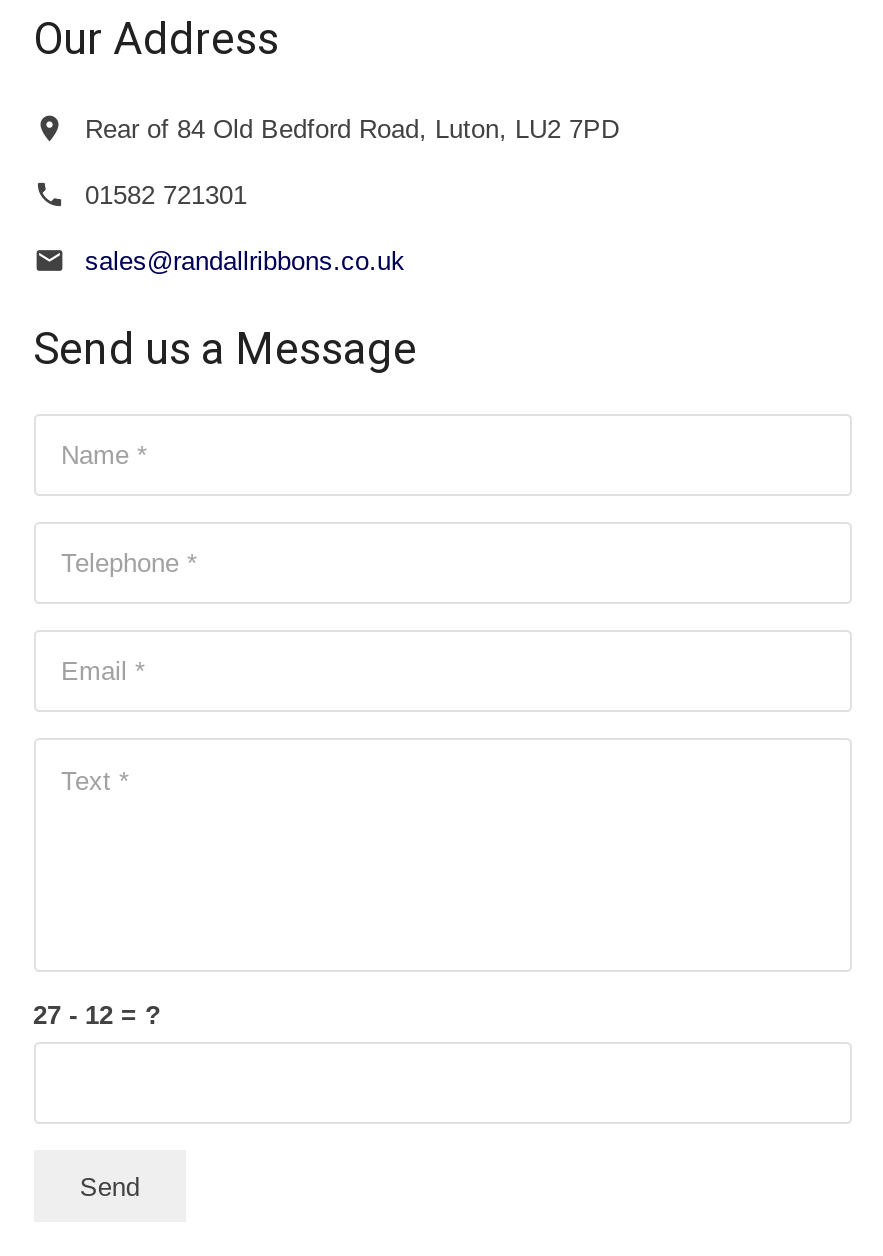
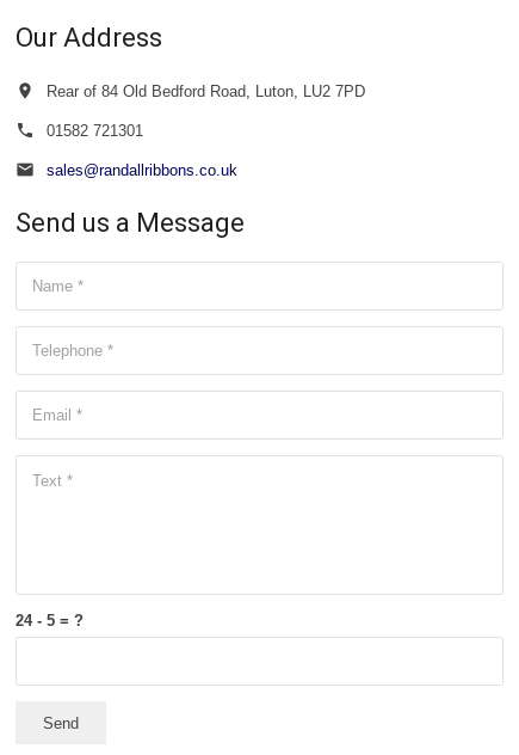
[33,1001,161,1031] 27 - 12 = ? -> [15,612,83,630] 24 - 5 = ?

